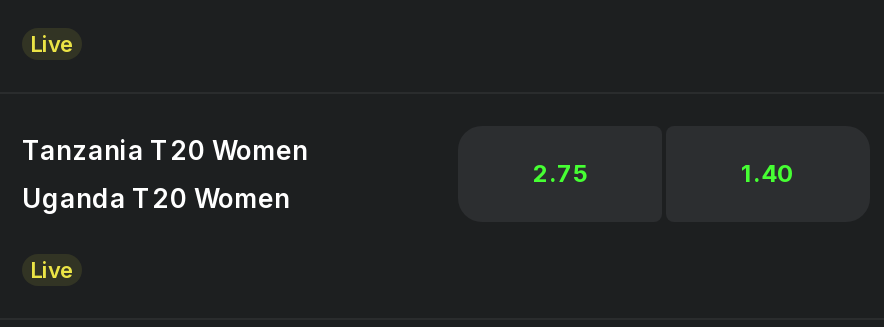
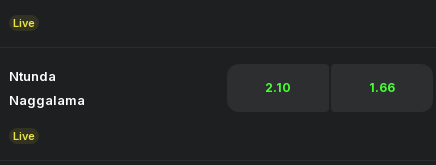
[22,134,308,166] Tanzania T20 Women -> [9,68,56,84] Ntunda
[533,158,795,188] 2.75 | 1.40 -> [265,80,395,95] 2.10 | 1.66
[22,182,290,214] Uganda T20 Women -> [9,92,85,108] Naggalama

